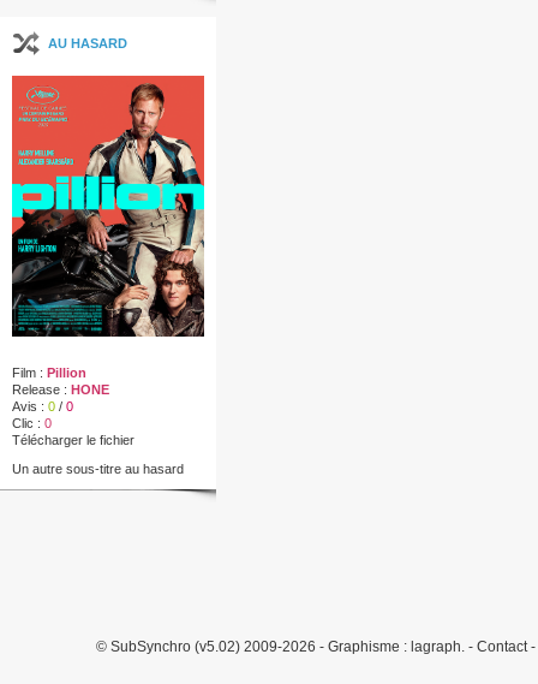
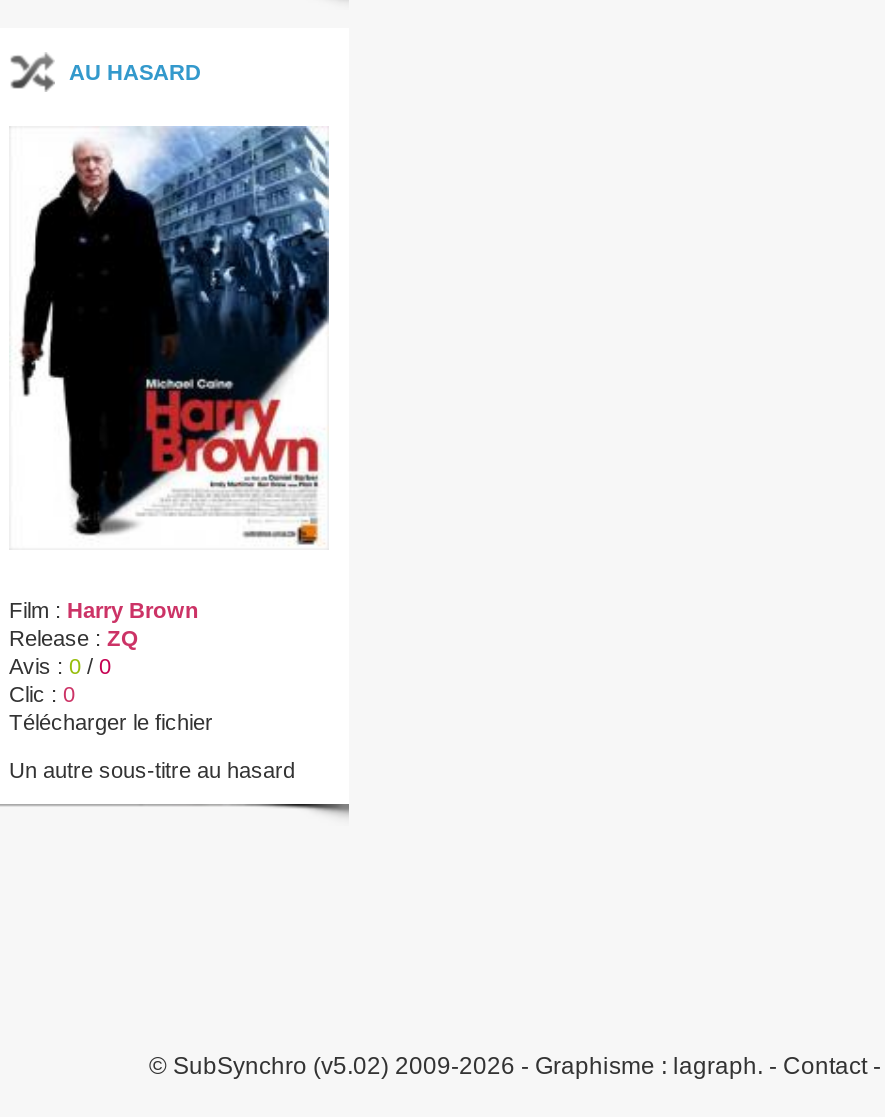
[11,75,205,397] [image] | Film : Pillion | Release : HONE -> [9,124,331,650] [image] | Film : Harry Brown | Release : ZQ

